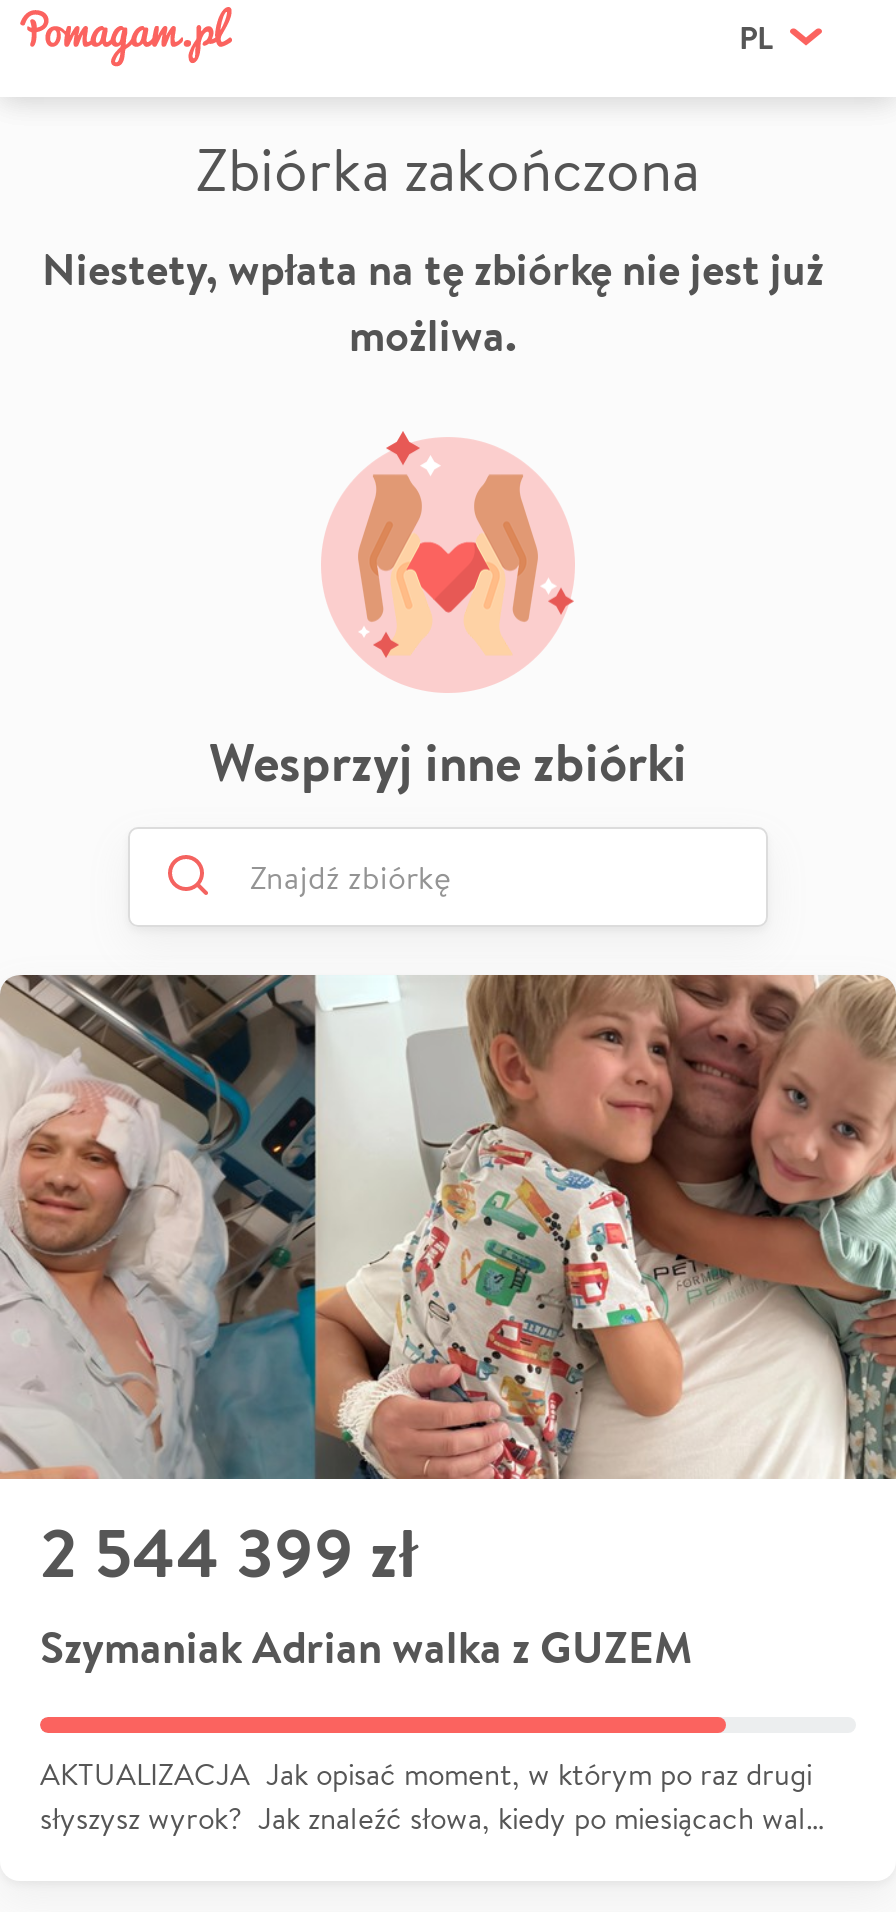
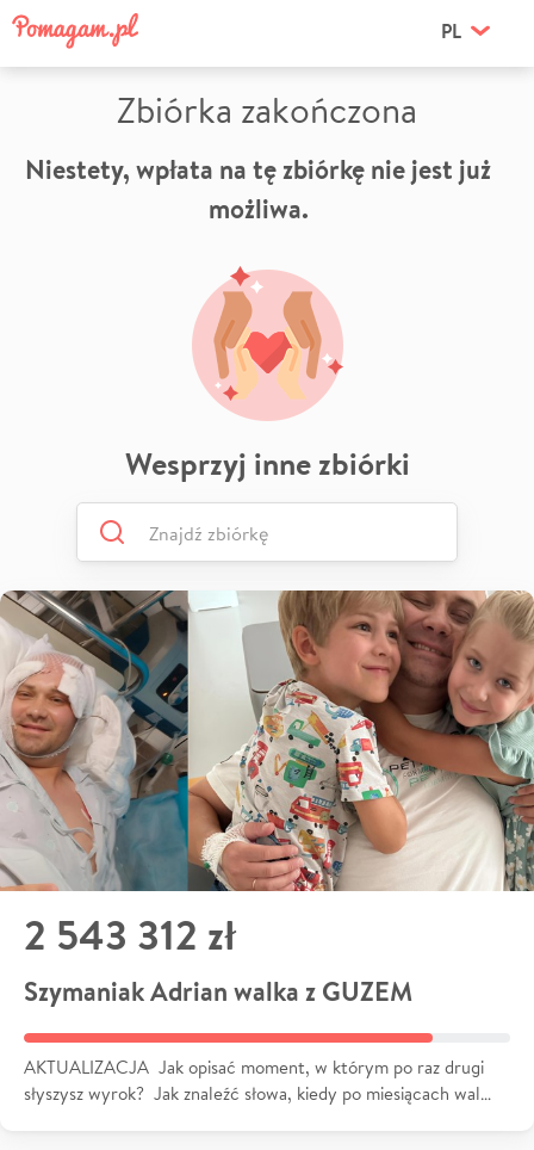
[40,1504,418,1598] 2 544 399 zł -> [24,907,236,963] 2 543 312 zł

